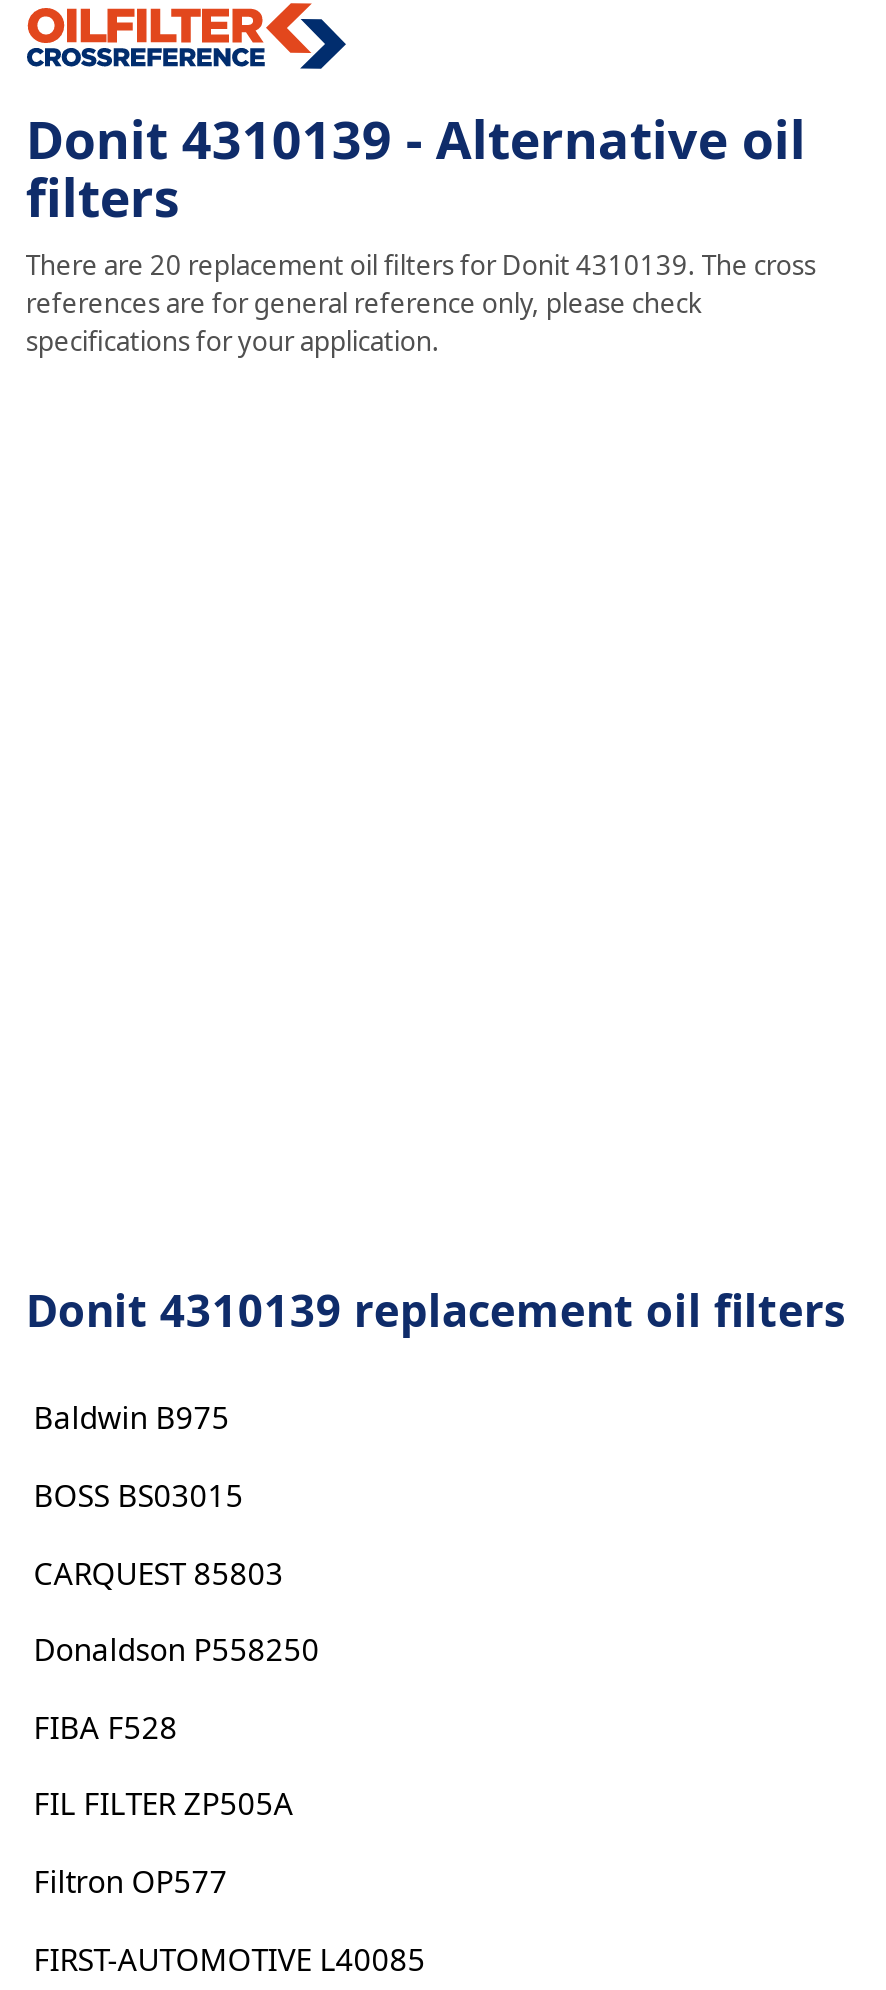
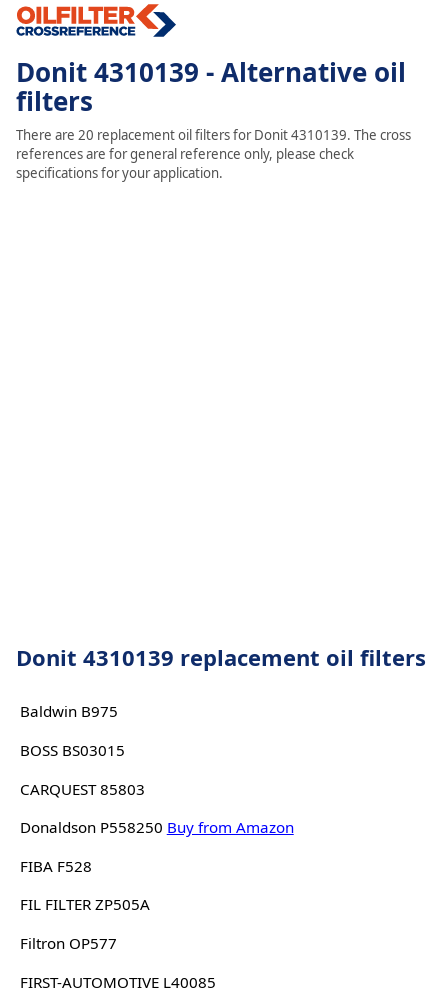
[33,1629,319,1669] Donaldson P558250 -> [20,817,294,837] Donaldson P558250 Buy from Amazon

